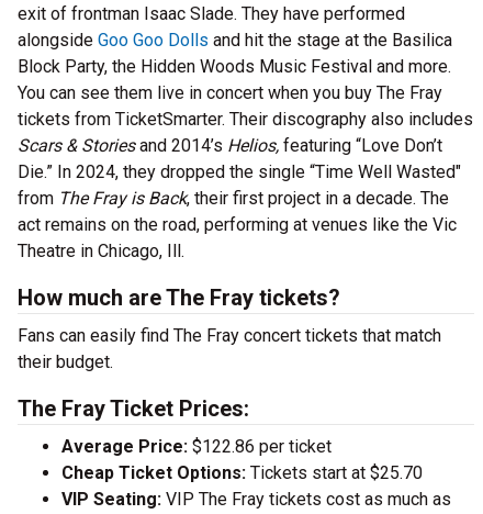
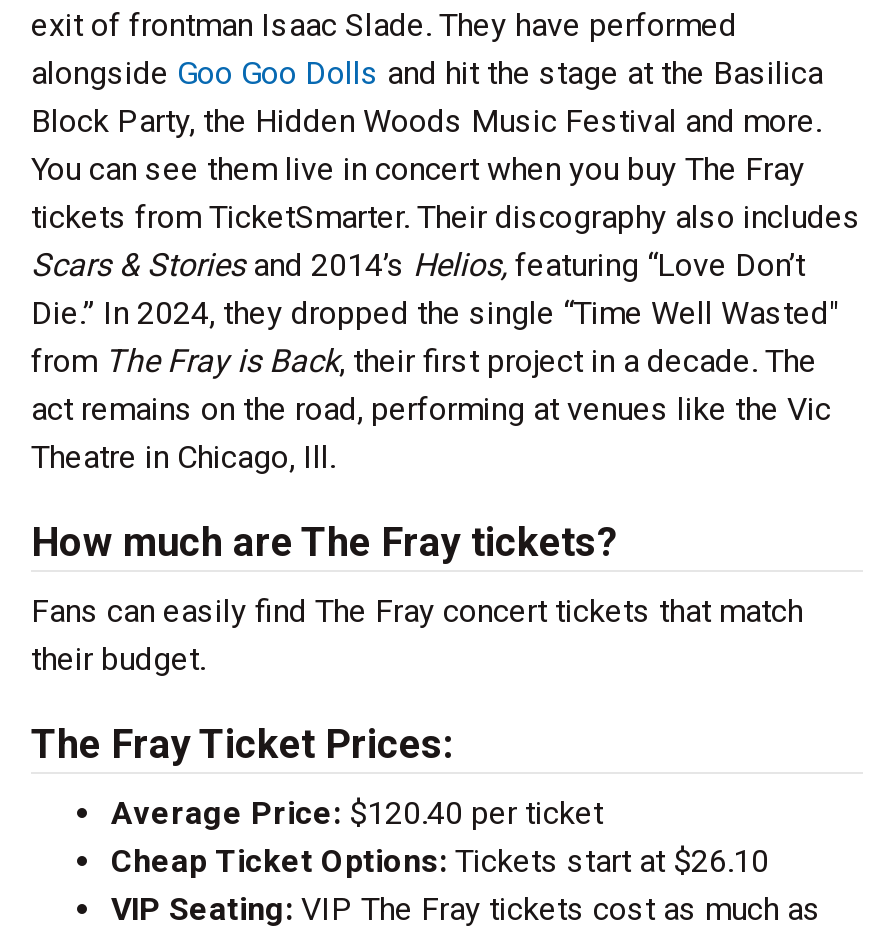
[61,436,332,457] Average Price: $122.86 per ticket -> [111,794,603,832] Average Price: $120.40 per ticket
[61,462,423,483] Cheap Ticket Options: Tickets start at $25.70 -> [111,842,769,880] Cheap Ticket Options: Tickets start at $26.10

